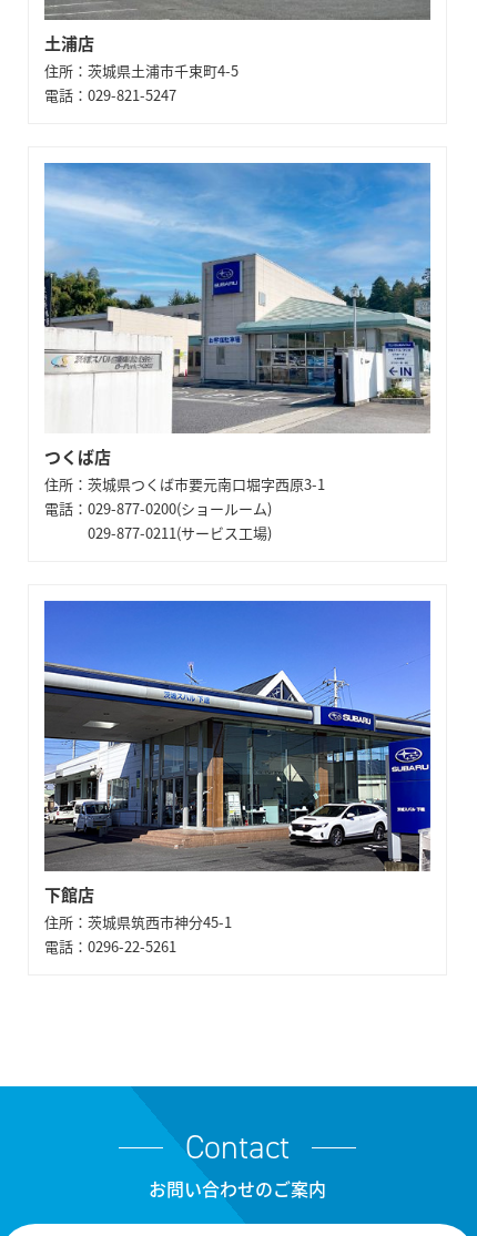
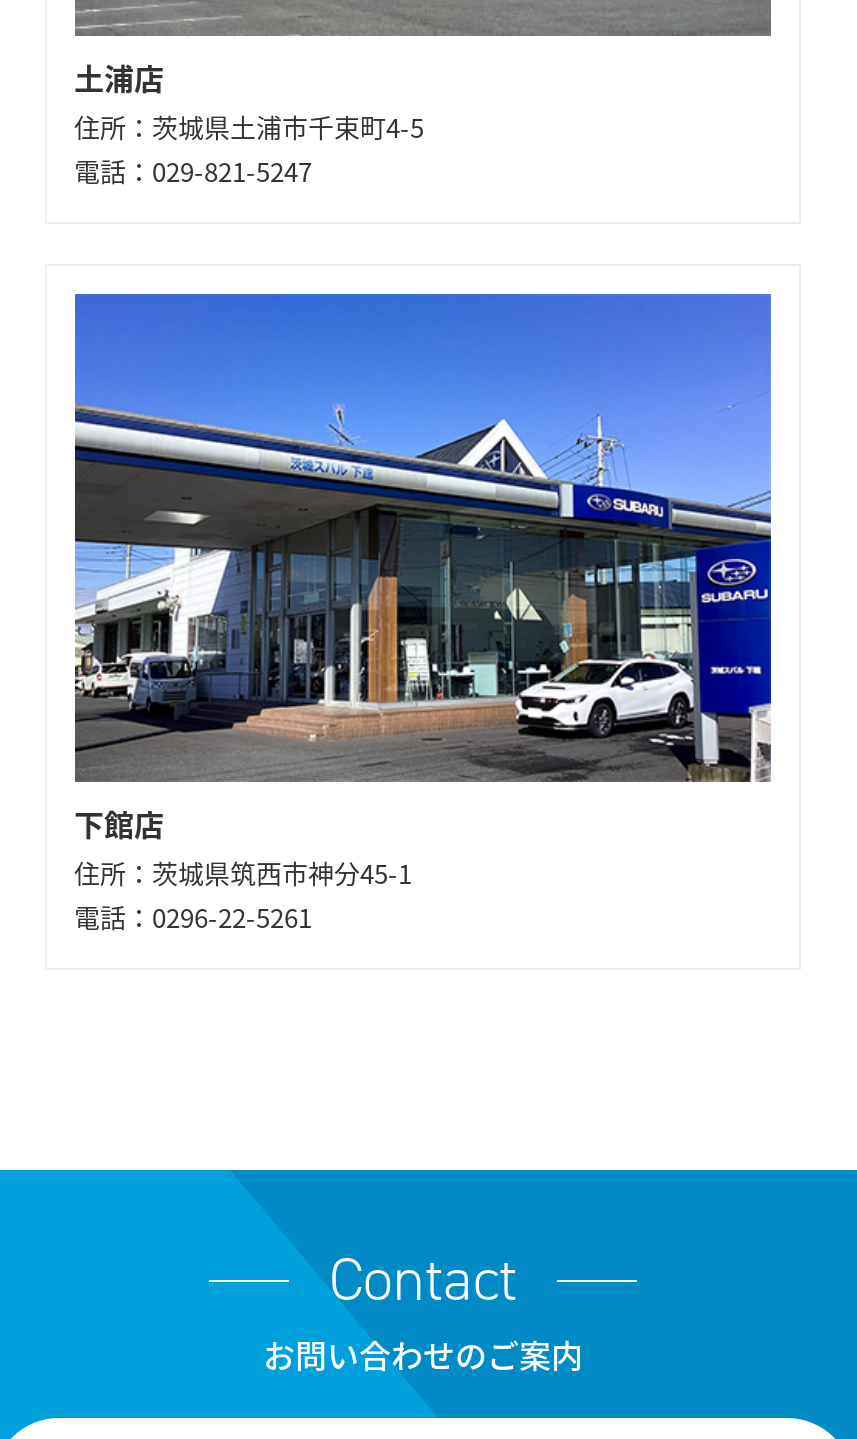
[44,164,430,543] [image] | つくば店 | 住所：茨城県つくば市要元南口堀字西原3-1 | 電話：029-877-0200(ショールーム) | 029-877-0211(サービス工場) -> none

